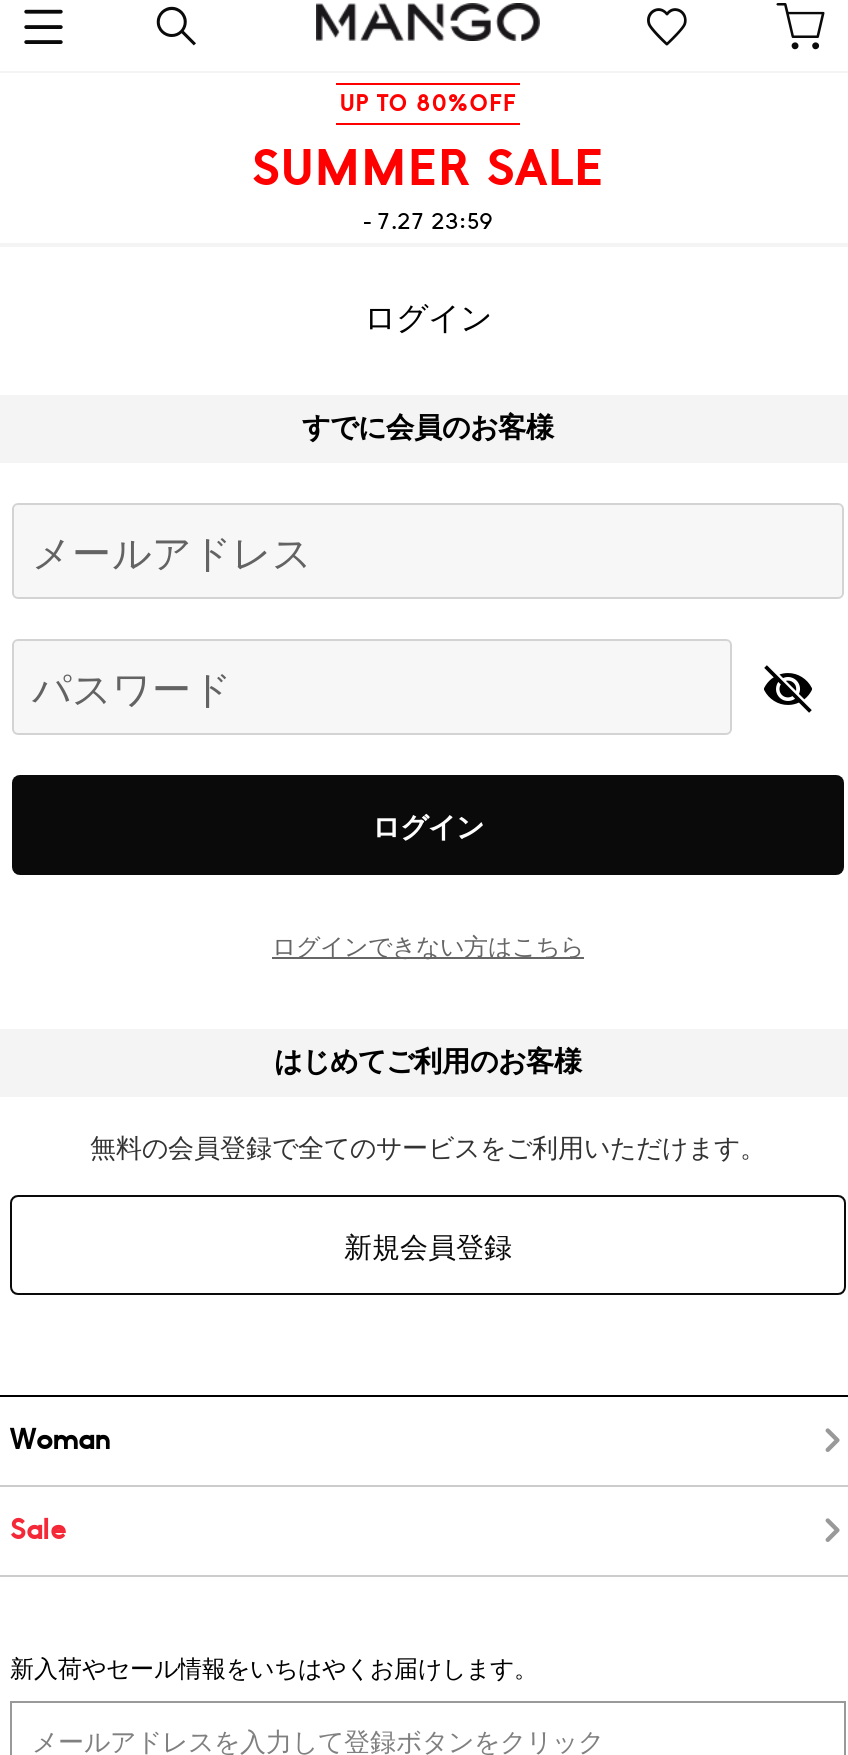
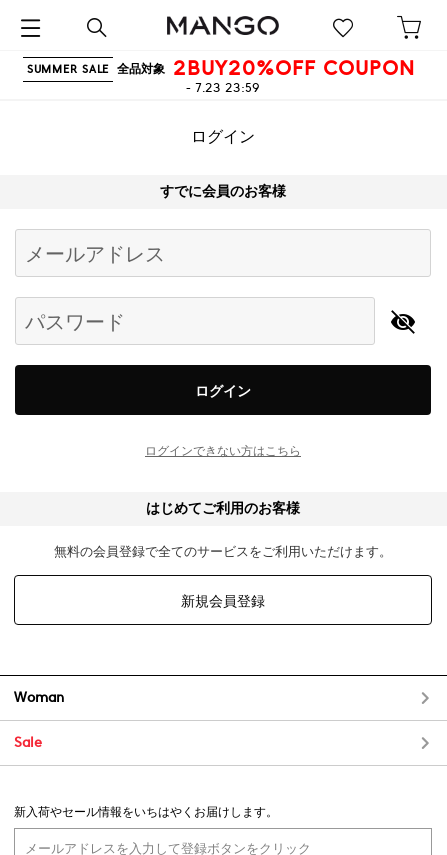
[252,89,604,237] UP TO 80%OFF | SUMMER SALE | - 7.27 23:59 -> [27,56,415,96] SUMMER SALE 全品対象 2BUY20%OFF COUPON | - 7.23 23:59

